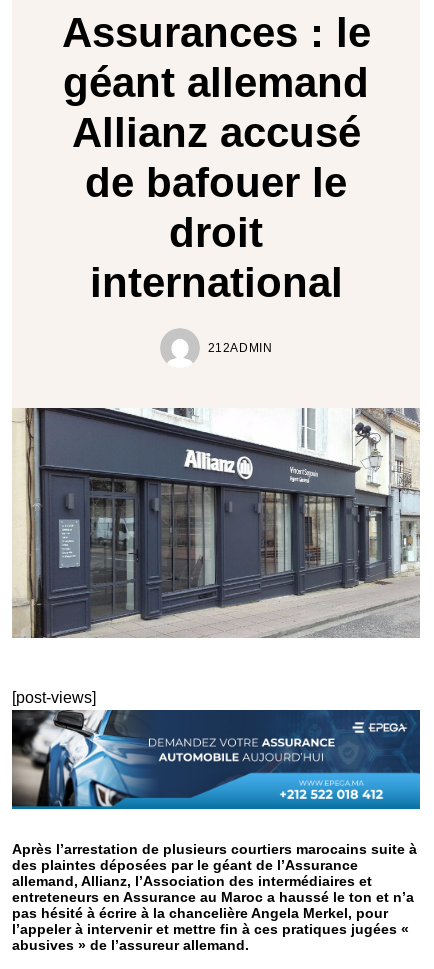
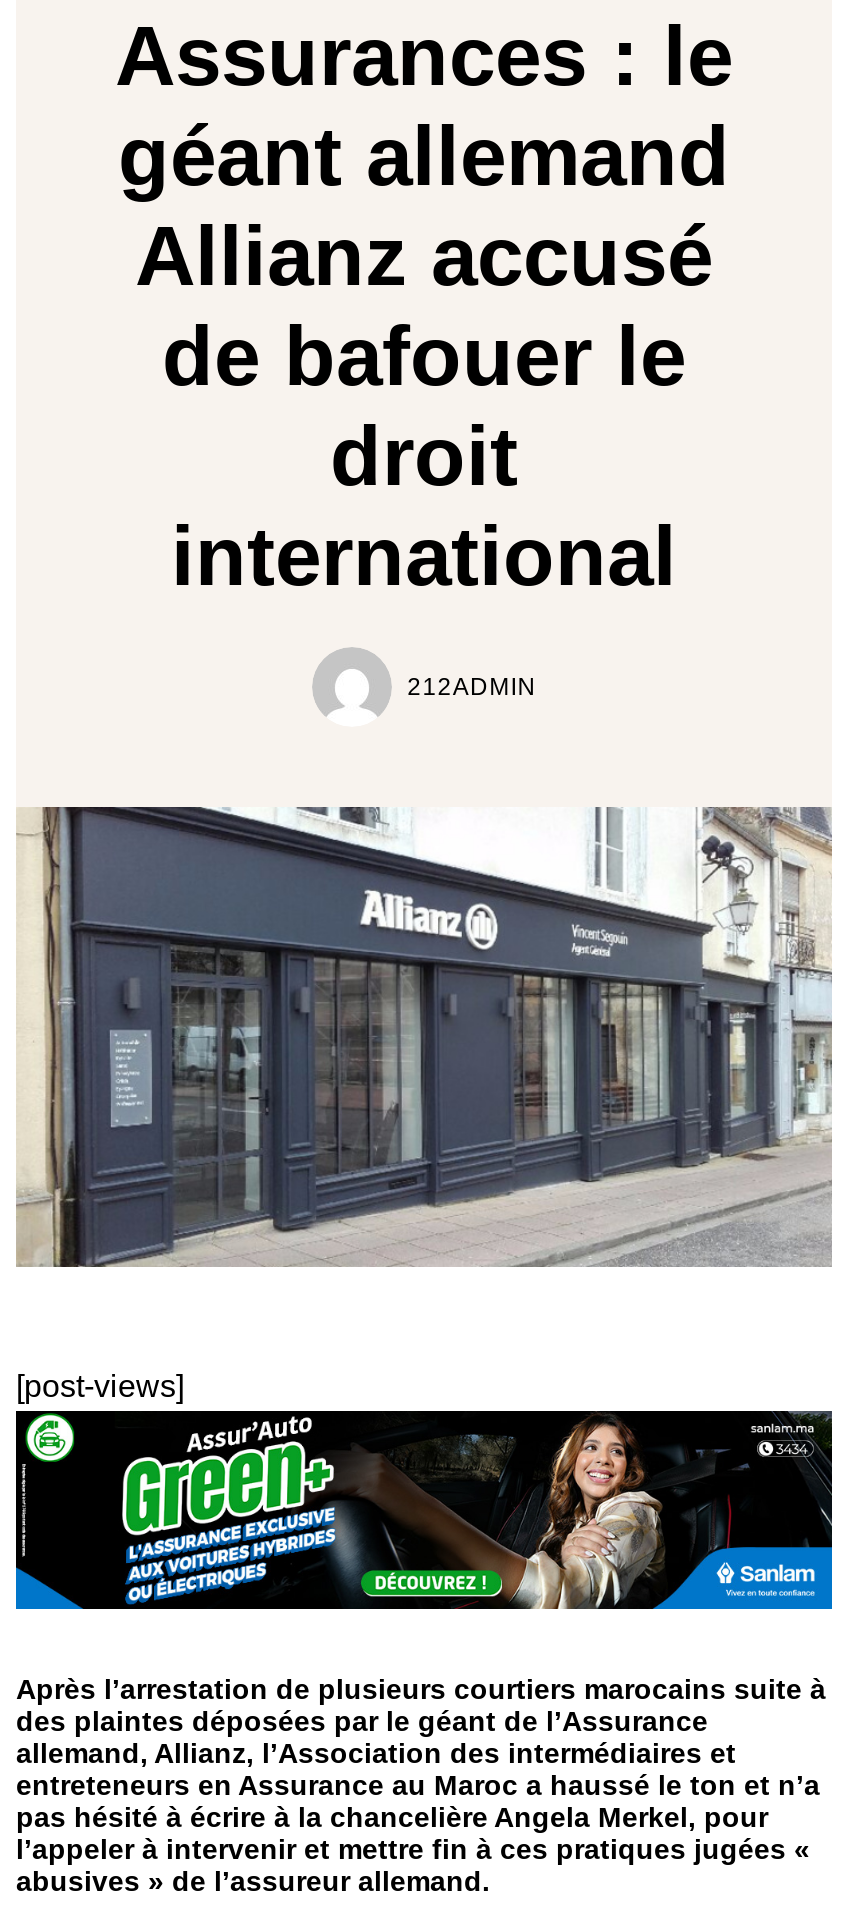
[11,709,421,810] [image] -> [14,1409,834,1611] [image]

